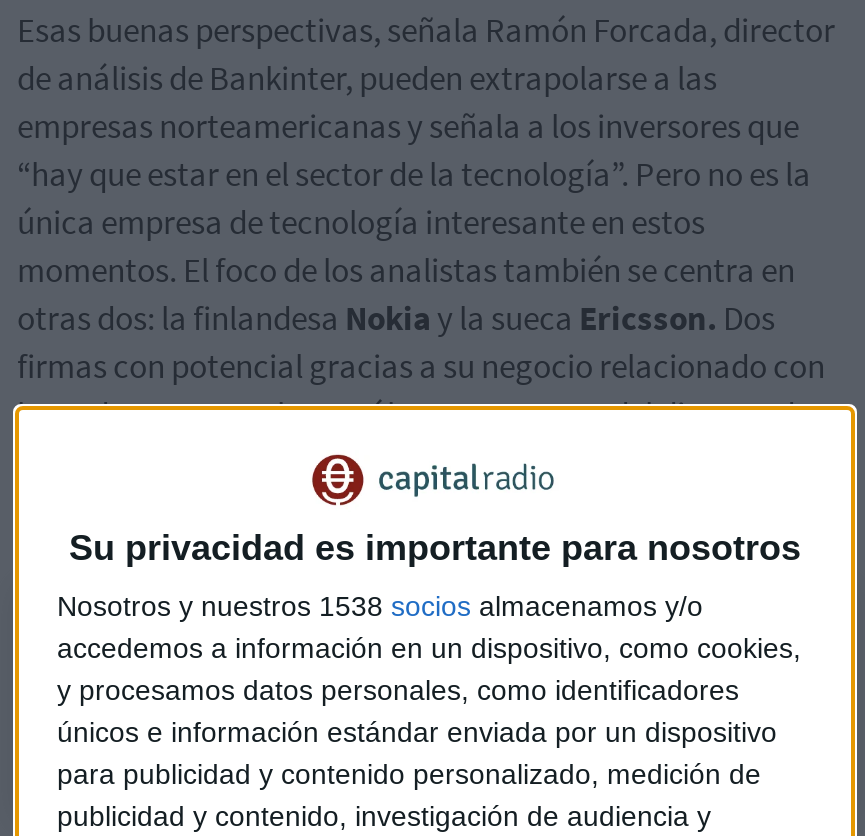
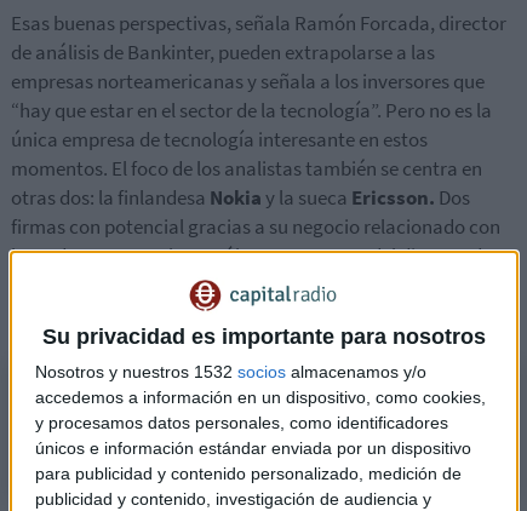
[57,589,703,621] Nosotros y nuestros 1538 socios almacenamos y/o -> [35,362,426,381] Nosotros y nuestros 1532 socios almacenamos y/o

